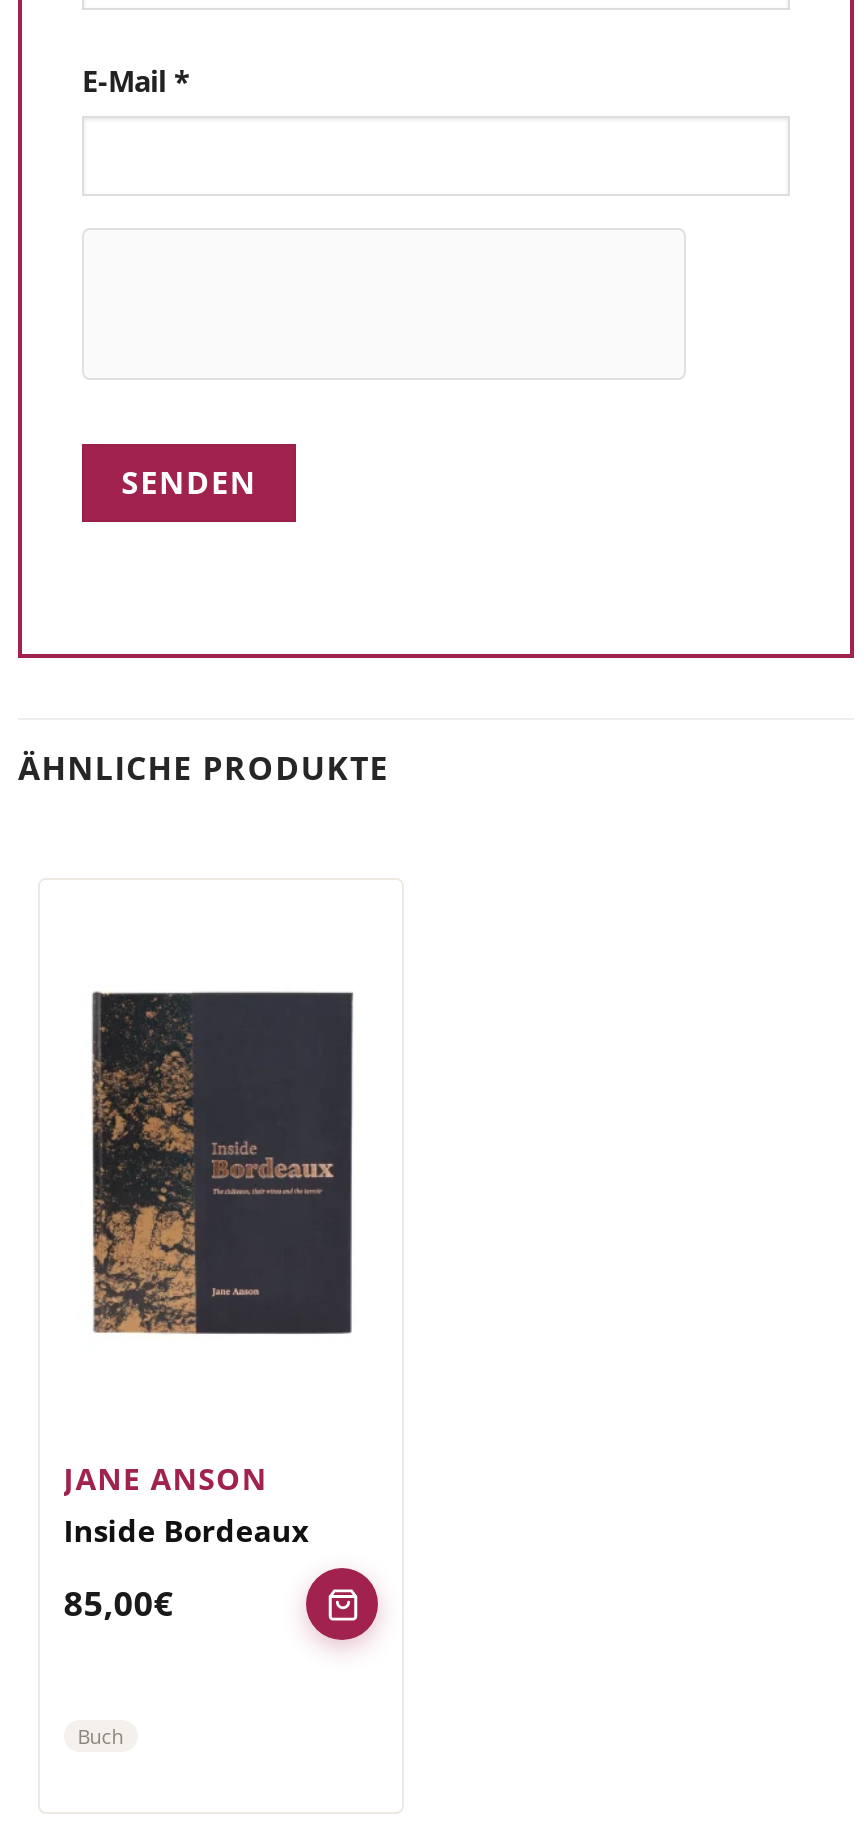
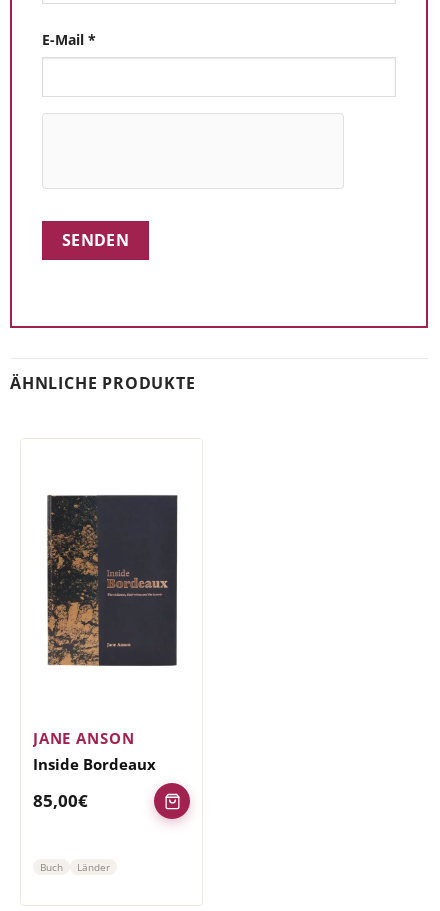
none -> [77,860,110,874] Länder

